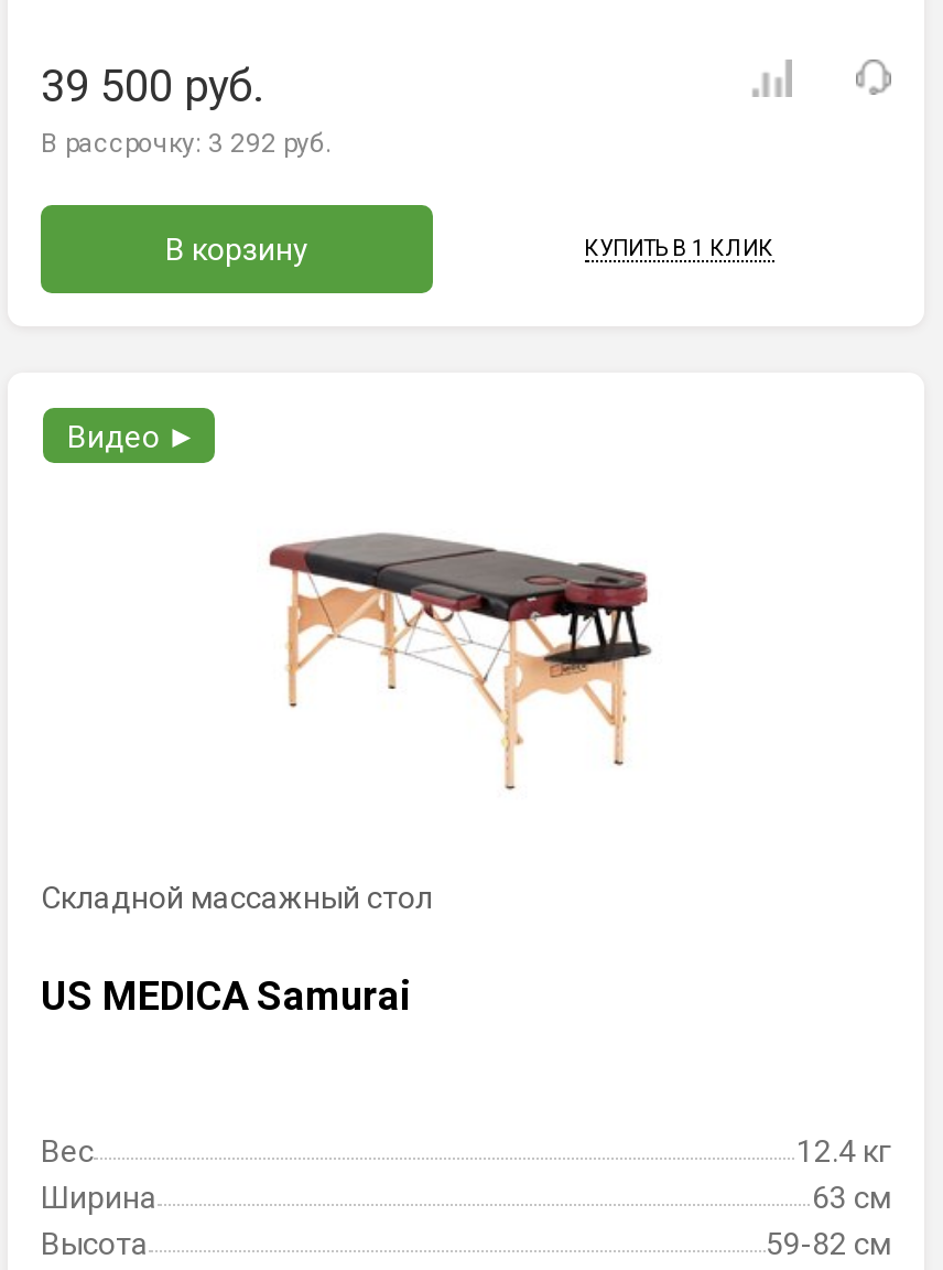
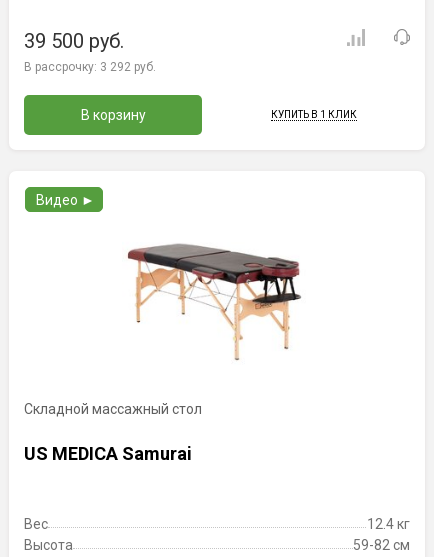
[41,1179,891,1214] Ширина | 63 см -> none

